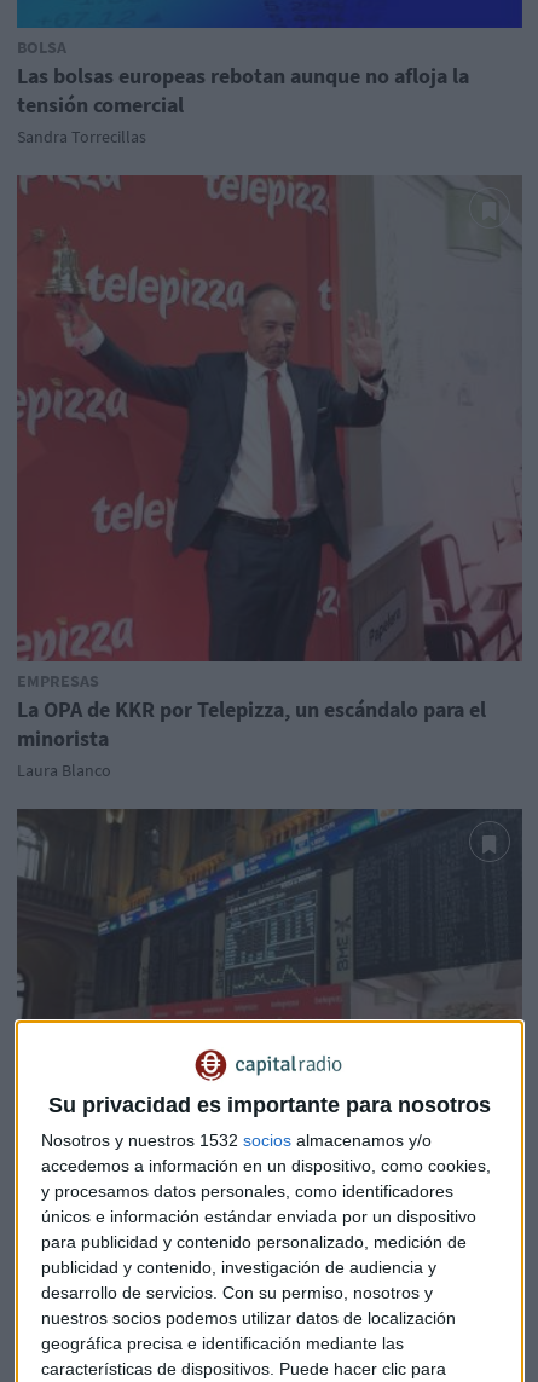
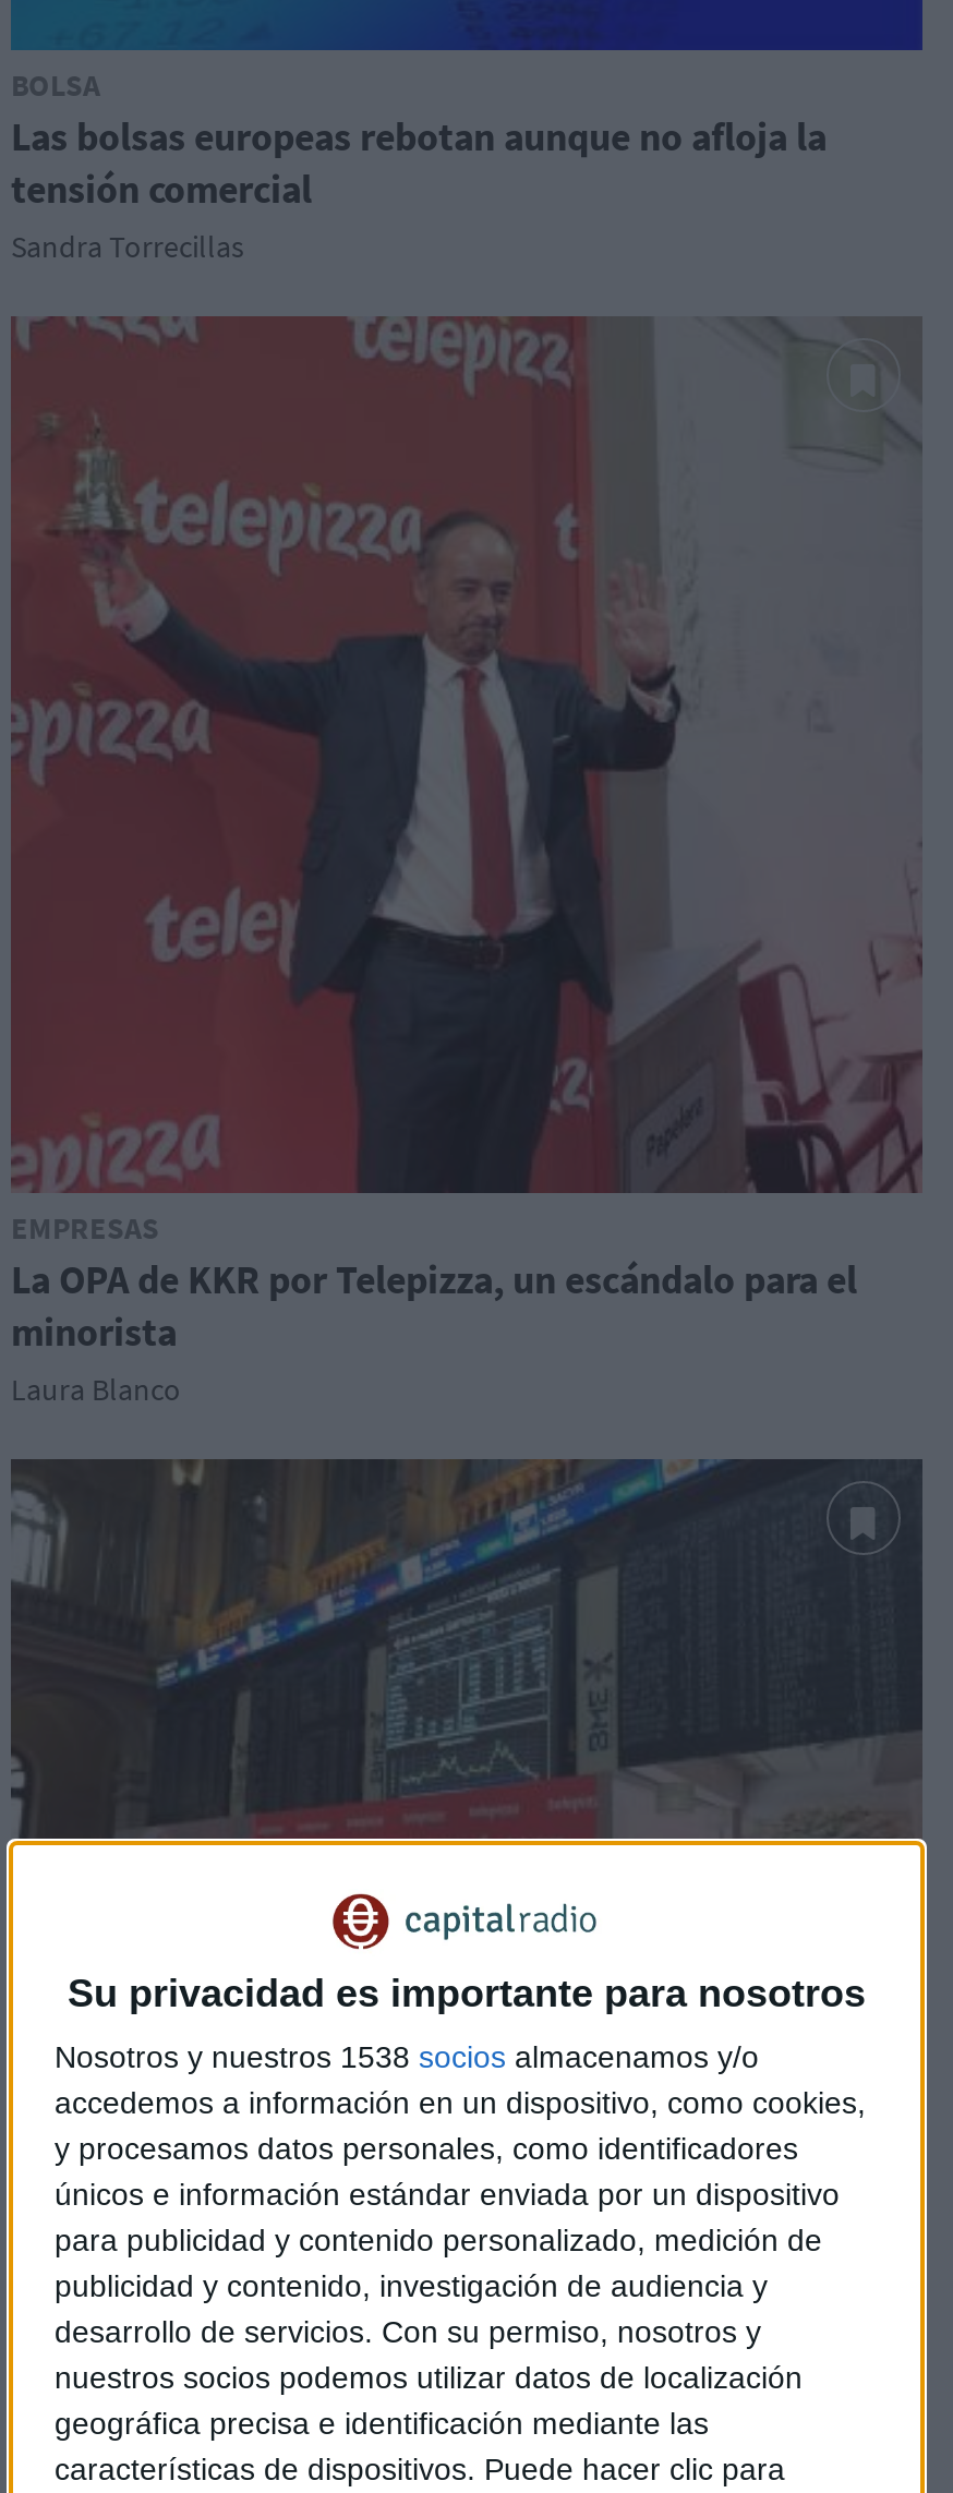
[41,1131,432,1150] Nosotros y nuestros 1532 socios almacenamos y/o -> [55,2040,759,2075] Nosotros y nuestros 1538 socios almacenamos y/o

